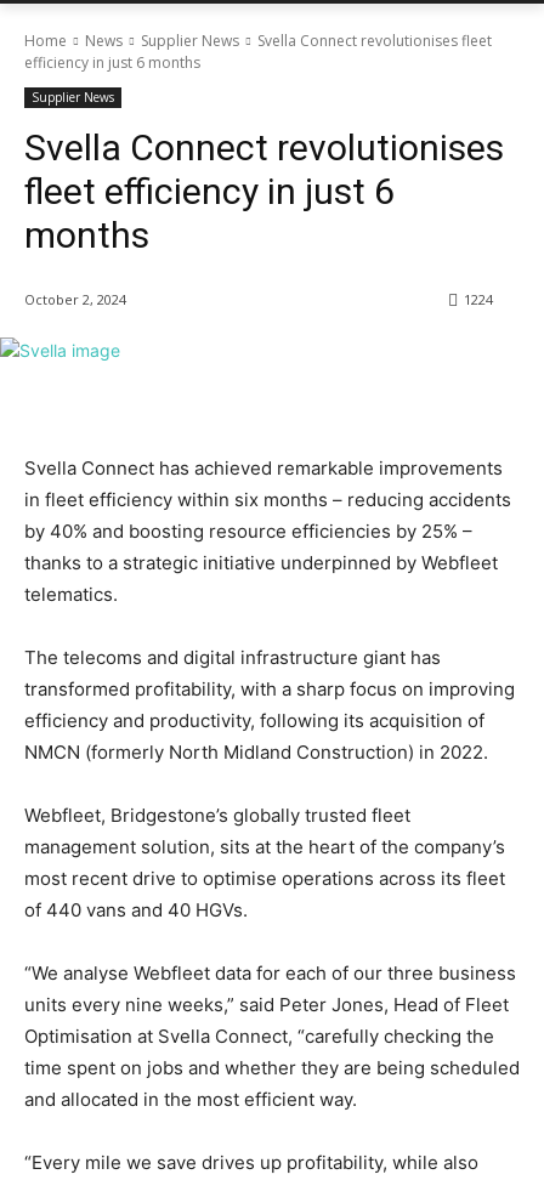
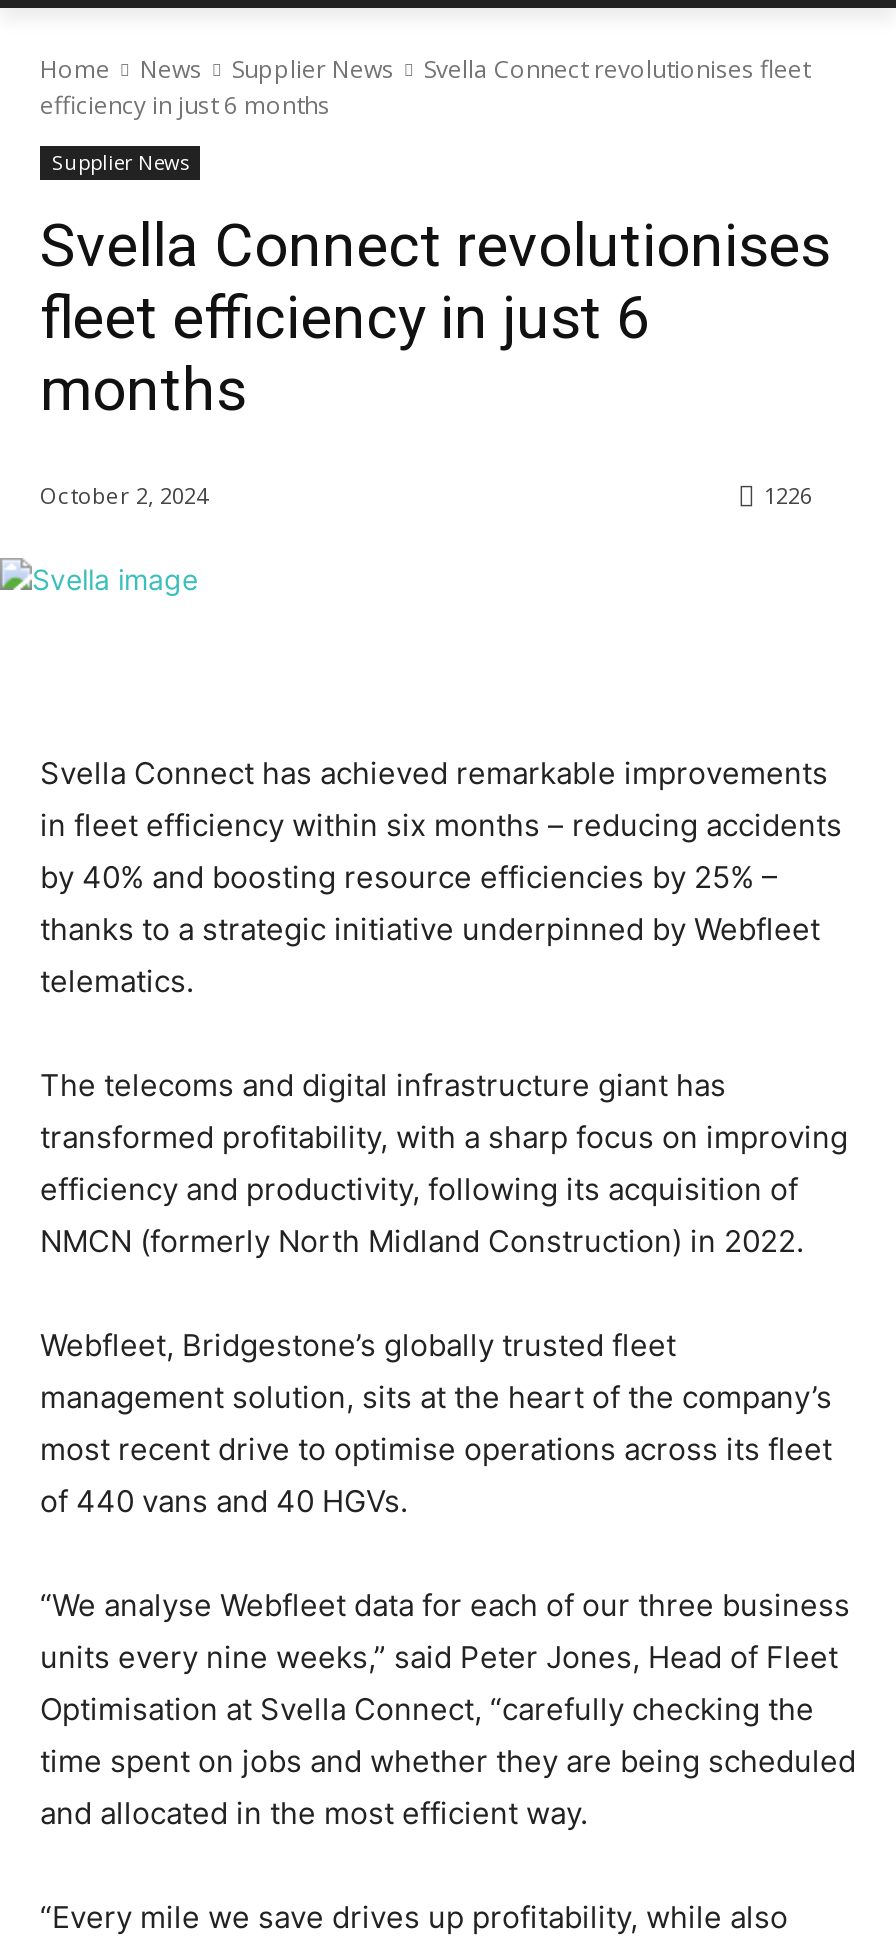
[464,290,493,308] 1224 -> [764,480,812,510] 1226

